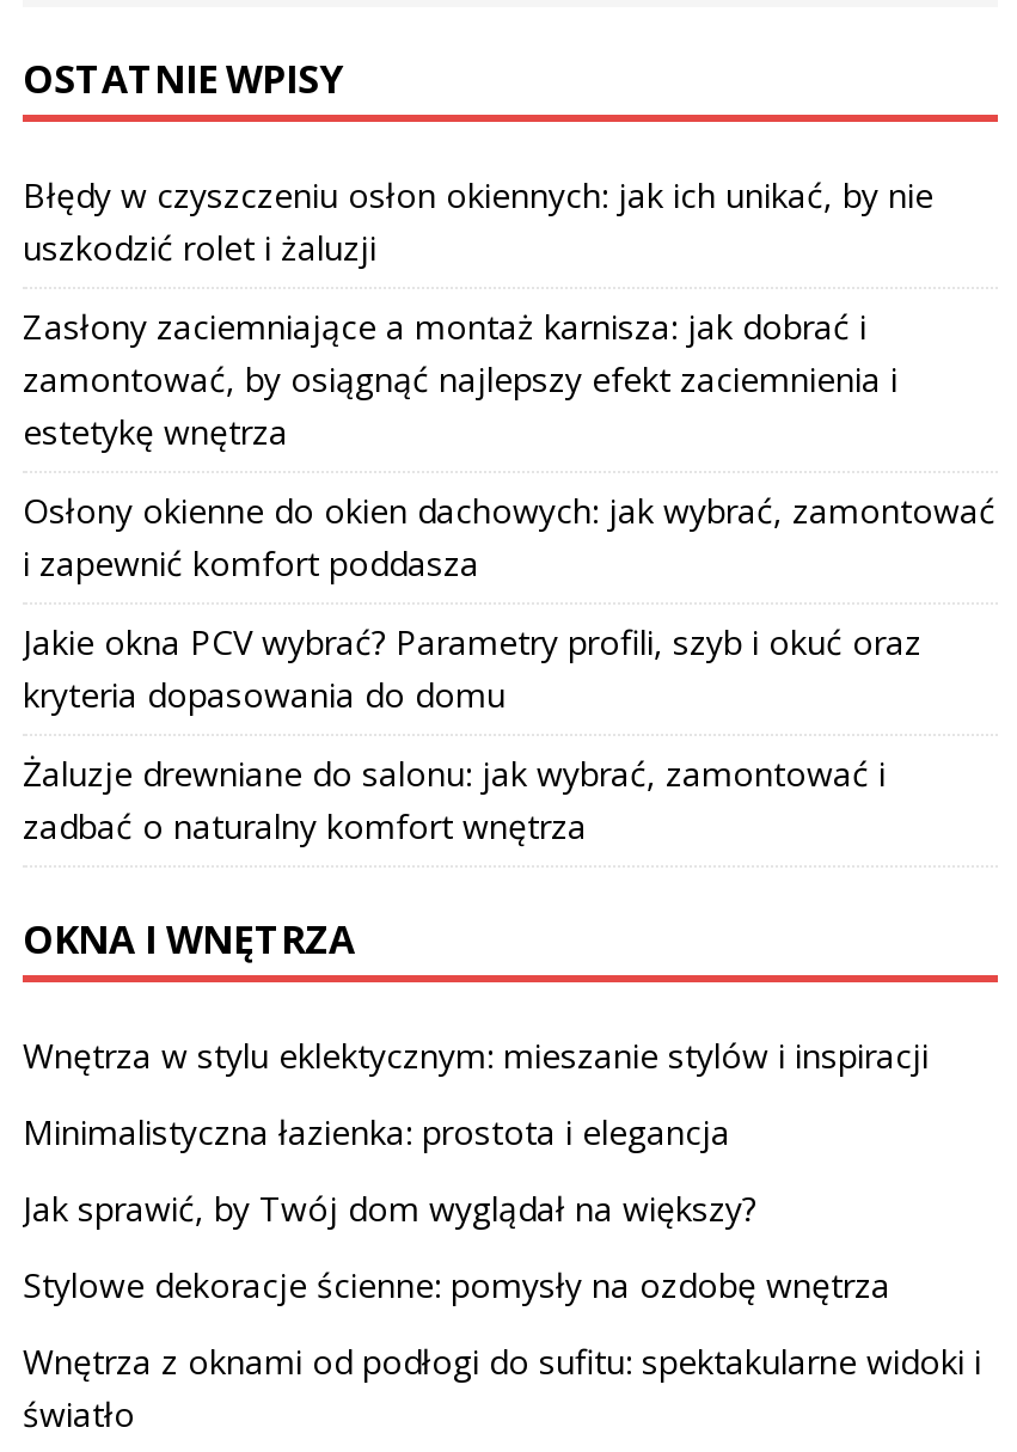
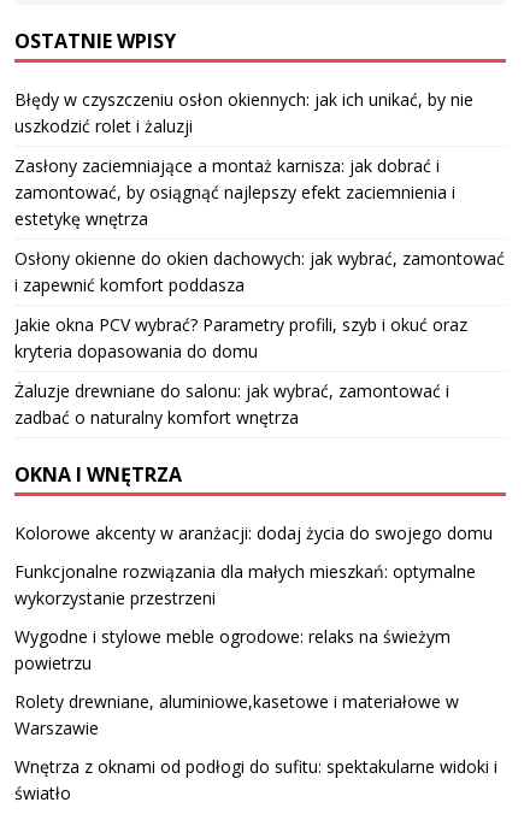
[23,1034,929,1079] Wnętrza w stylu eklektycznym: mieszanie stylów i inspiracji -> [14,522,493,545] Kolorowe akcenty w aranżacji: dodaj życia do swojego domu
[23,1110,730,1156] Minimalistyczna łazienka: prostota i elegancja -> [14,561,476,610] Funkcjonalne rozwiązania dla małych mieszkań: optymalne | wykorzystanie przestrzeni
[23,1187,756,1232] Jak sprawić, by Twój dom wyglądał na większy? -> [14,626,450,675] Wygodne i stylowe meble ogrodowe: relaks na świeżym | powietrzu
[23,1263,890,1309] Stylowe dekoracje ścienne: pomysły na ozdobę wnętrza -> [14,691,459,740] Rolety drewniane, aluminiowe,kasetowe i materiałowe w | Warszawie

